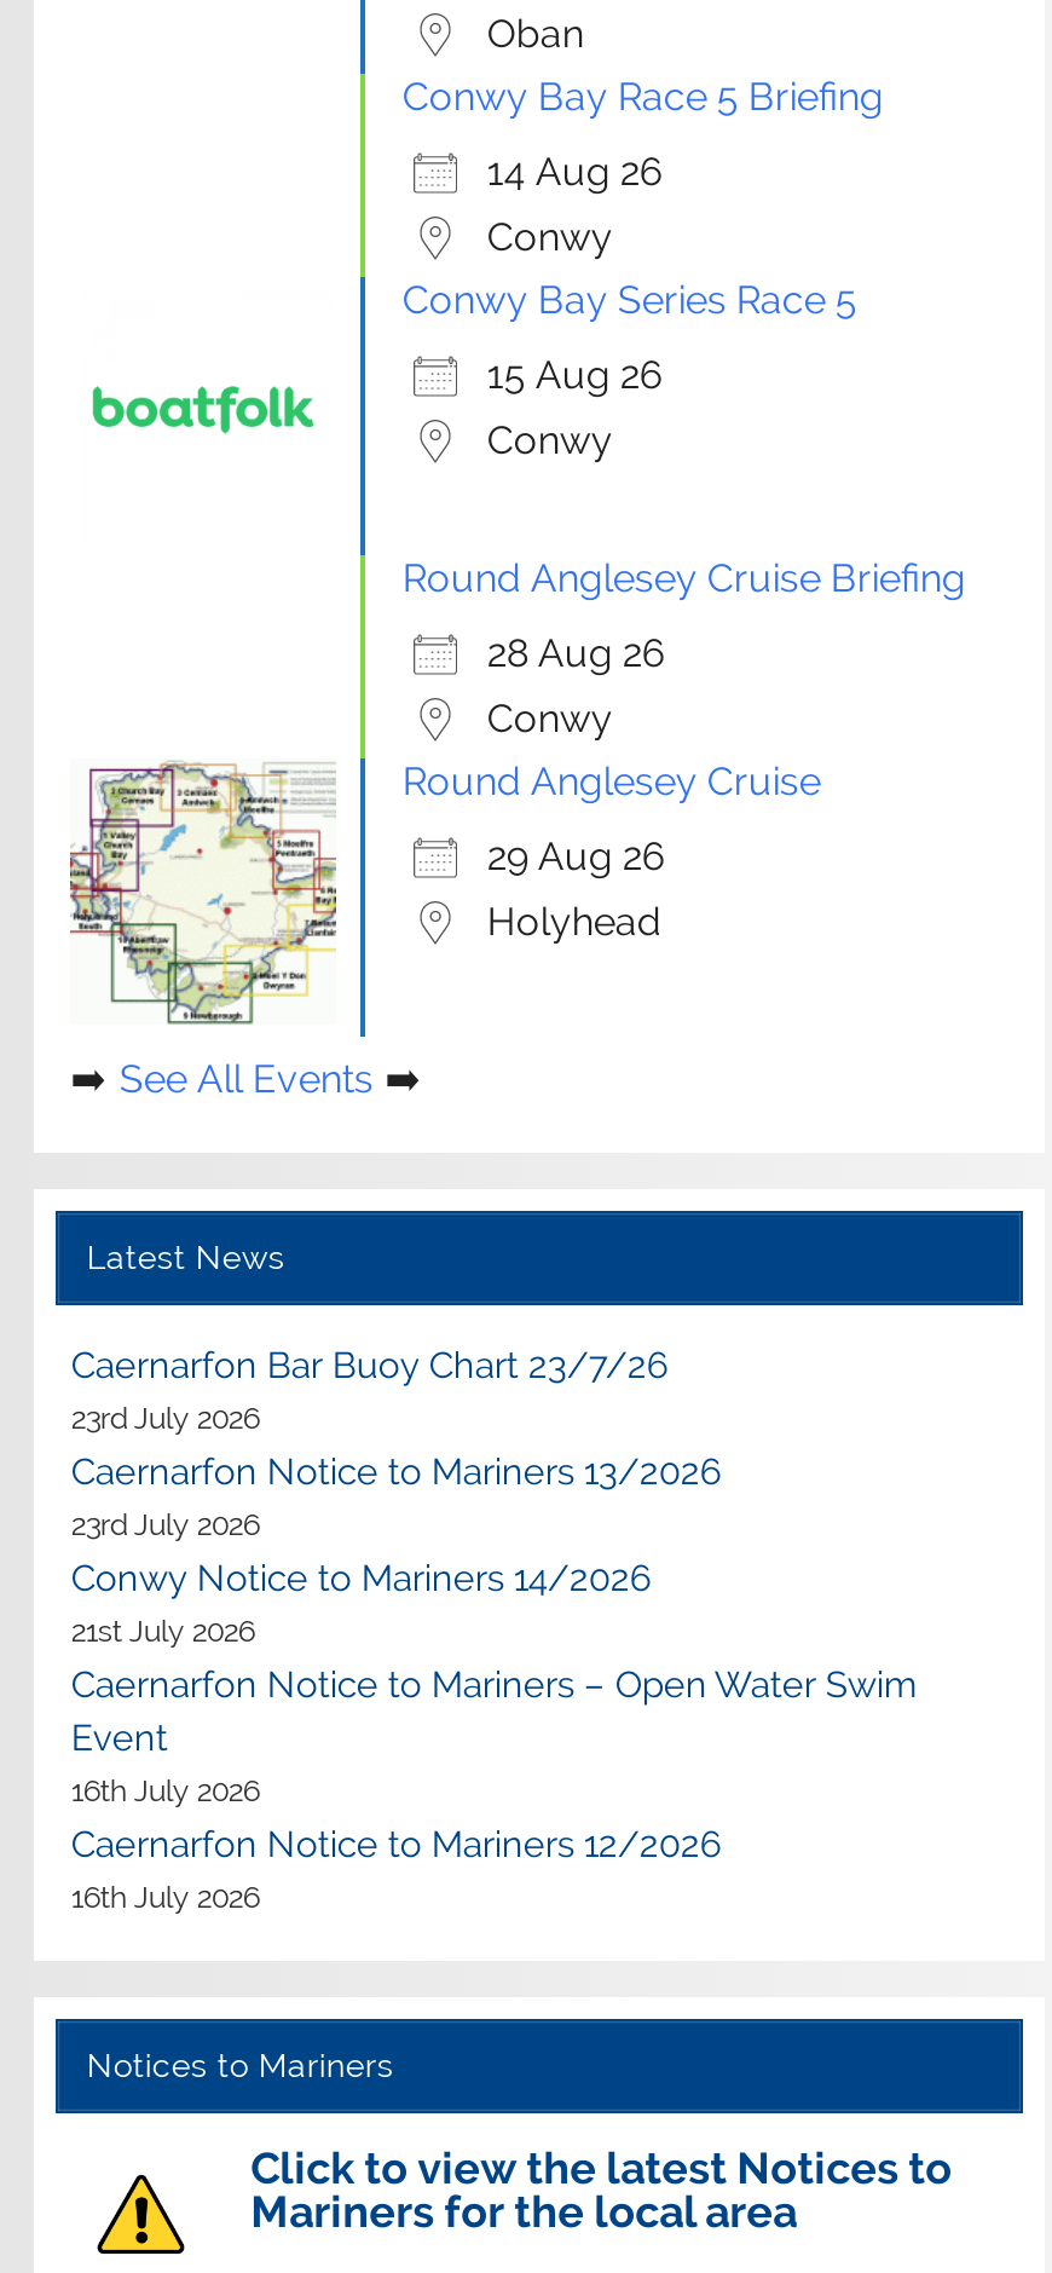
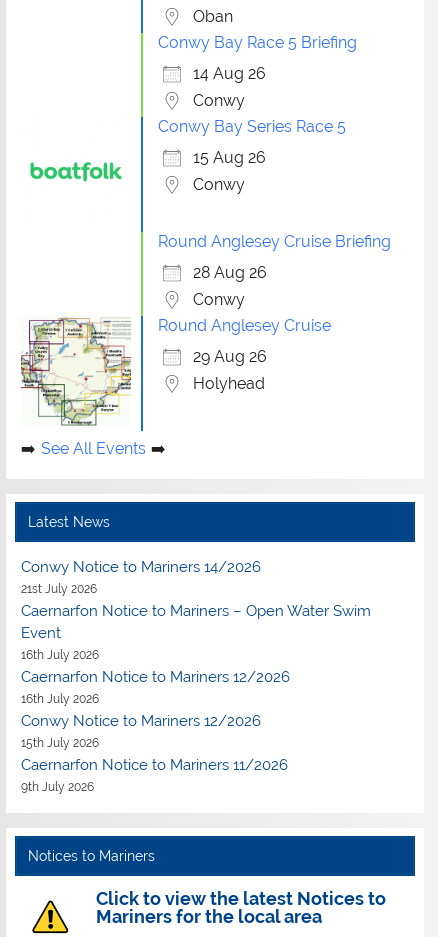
[71,1344,722,1542] Caernarfon Bar Buoy Chart 23/7/26 | 23rd July 2026 | Caernarfon Notice to Mariners 13/2026 | 23rd July 2026 -> none
moved [71,1557,918,1915] -> [21,557,371,705]: Conwy Notice to Mariners 14/2026 | 21st July 2026 | Caernarfon Notice to Mariners – Open Water Swim | Event | 16th July 2026 | Caernarfon Notice to Mariners 12/2026 | 16th July 2026
none -> [21,711,288,793] Conwy Notice to Mariners 12/2026 | 15th July 2026 | Caernarfon Notice to Mariners 11/2026 | 9th July 2026

